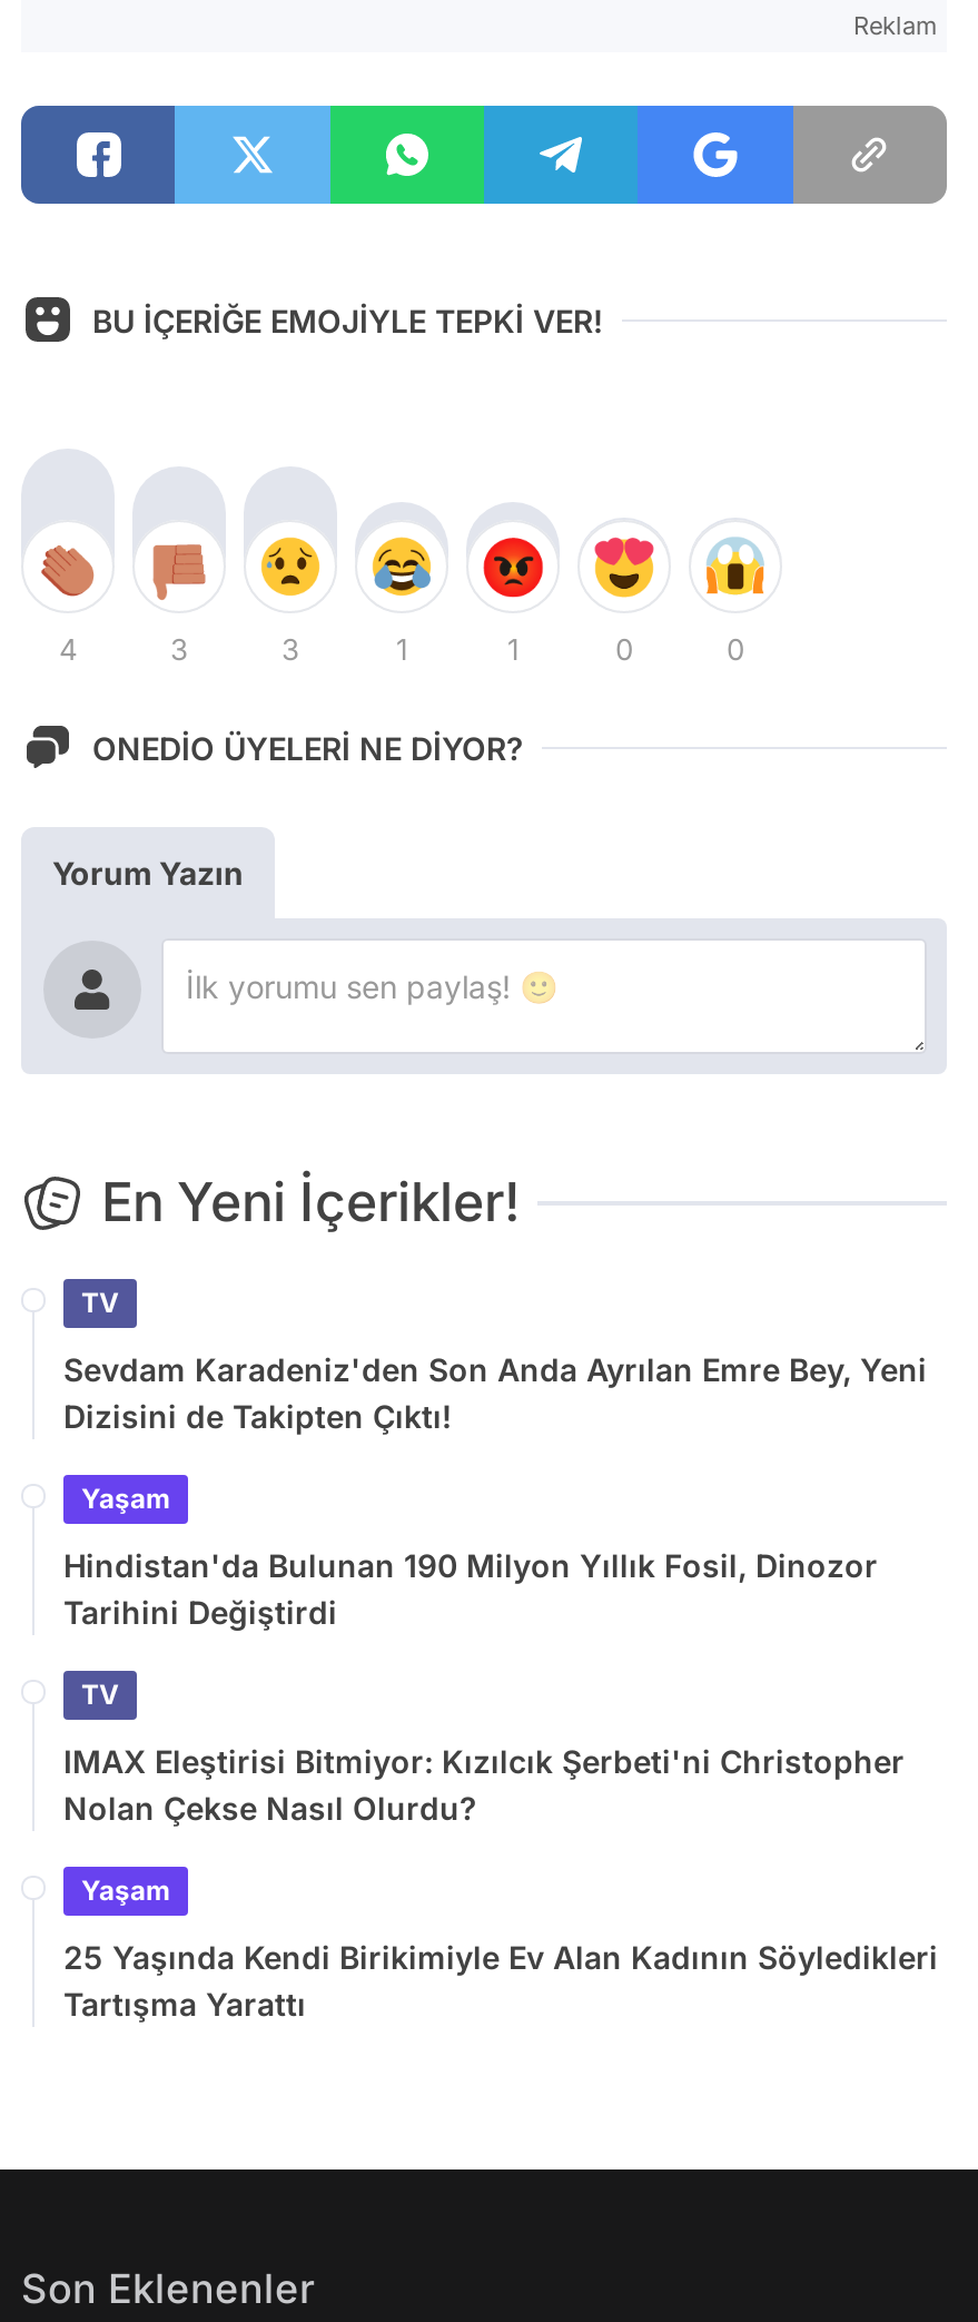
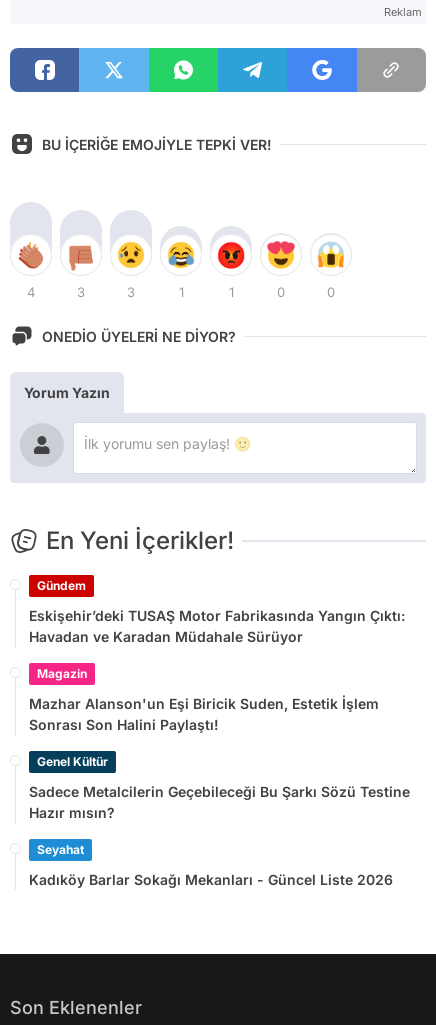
[81,1286,119,1319] TV -> [37,578,86,593] Gündem
[63,1350,927,1435] Sevdam Karadeniz'den Son Anda Ayrılan Emre Bey, Yeni | Dizisini de Takipten Çıktı! -> [29,607,405,645] Eskişehir’deki TUSAŞ Motor Fabrikasında Yangın Çıktı: | Havadan ve Karadan Müdahale Sürüyor
[81,1482,170,1515] Yaşam -> [37,666,87,681] Magazin
[63,1546,878,1631] Hindistan'da Bulunan 190 Milyon Yıllık Fosil, Dinozor | Tarihini Değiştirdi -> [29,695,379,733] Mazhar Alanson'un Eşi Biricik Suden, Estetik İşlem | Sonrası Son Halini Paylaştı!
[81,1678,119,1711] TV -> [37,754,108,769] Genel Kültür
[63,1742,905,1827] IMAX Eleştirisi Bitmiyor: Kızılcık Şerbeti'ni Christopher | Nolan Çekse Nasıl Olurdu? -> [29,783,410,821] Sadece Metalcilerin Geçebileceği Bu Şarkı Sözü Testine | Hazır mısın?
[81,1874,170,1907] Yaşam -> [37,842,84,857] Seyahat
[63,1938,938,2023] 25 Yaşında Kendi Birikimiyle Ev Alan Kadının Söyledikleri | Tartışma Yarattı -> [29,871,393,888] Kadıköy Barlar Sokağı Mekanları - Güncel Liste 2026

